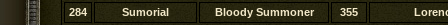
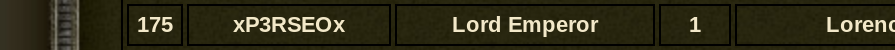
[69,6,358,18] 284 | Sumorial | Bloody Summoner | 355 -> [137,12,701,36] 175 | xP3RSEOx | Lord Emperor | 1

